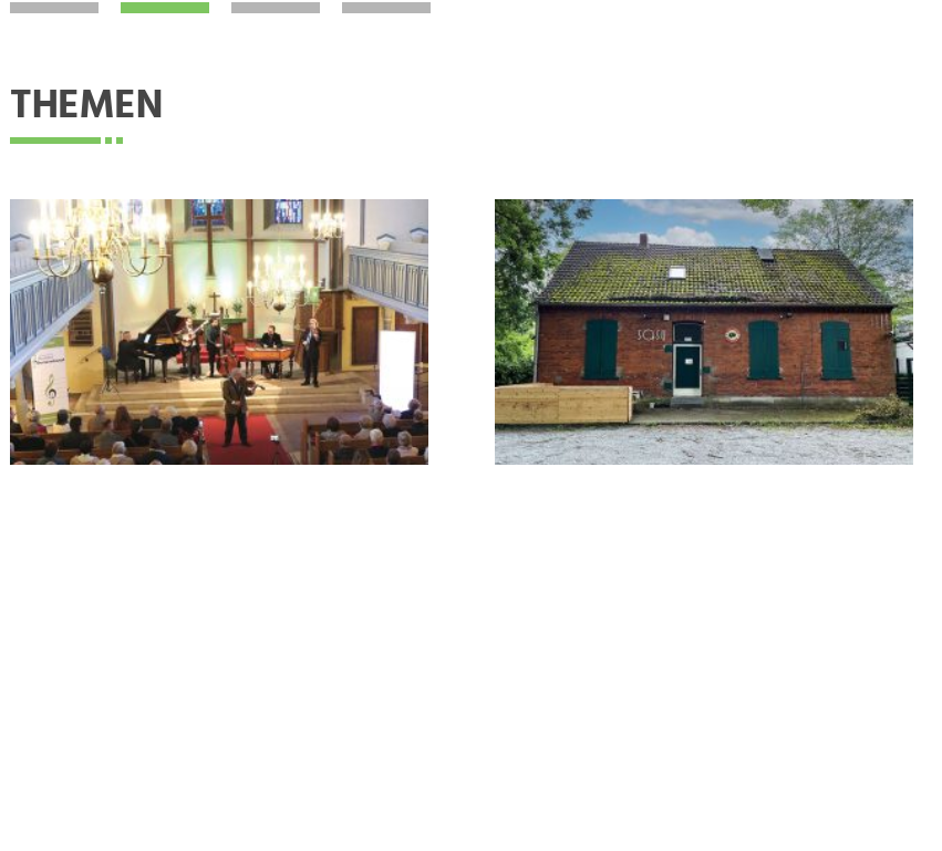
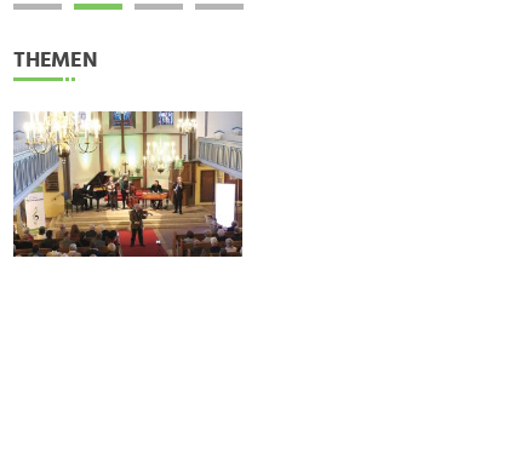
[493,197,915,465] [image] -> none

